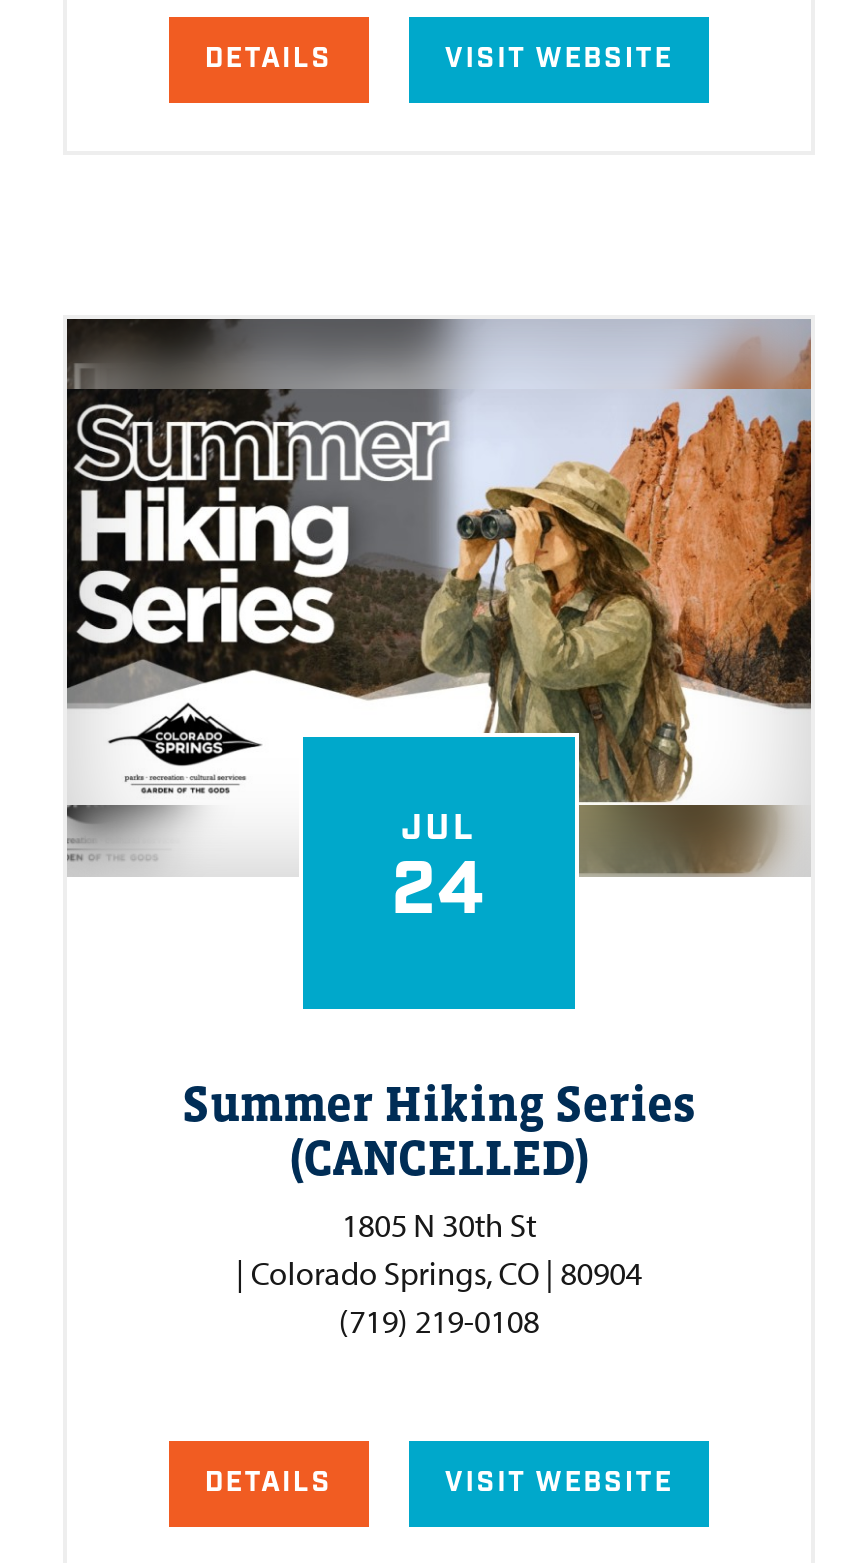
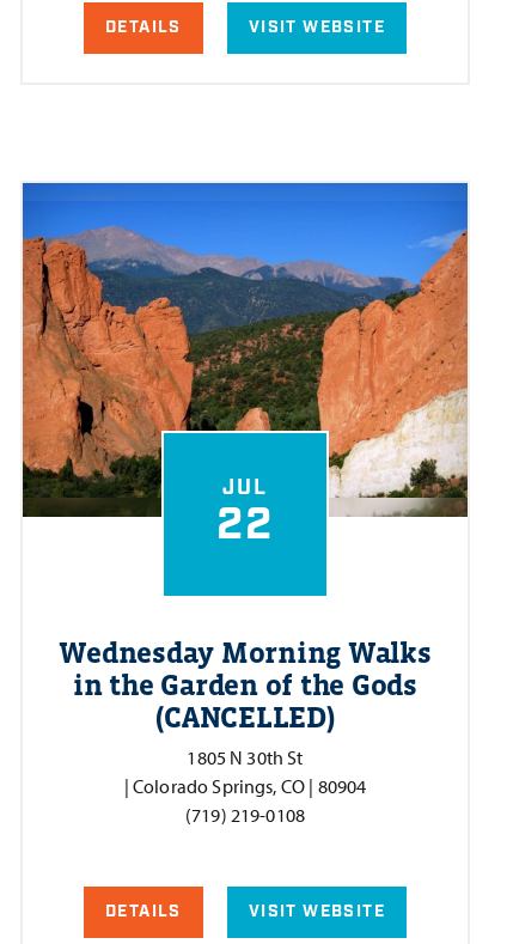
[65,317,813,941] [image] | 24 -> [22,182,469,555] [image] | 22
[182,1074,696,1130] Summer Hiking Series -> [59,635,431,701] Wednesday Morning Walks | in the Garden of the Gods

